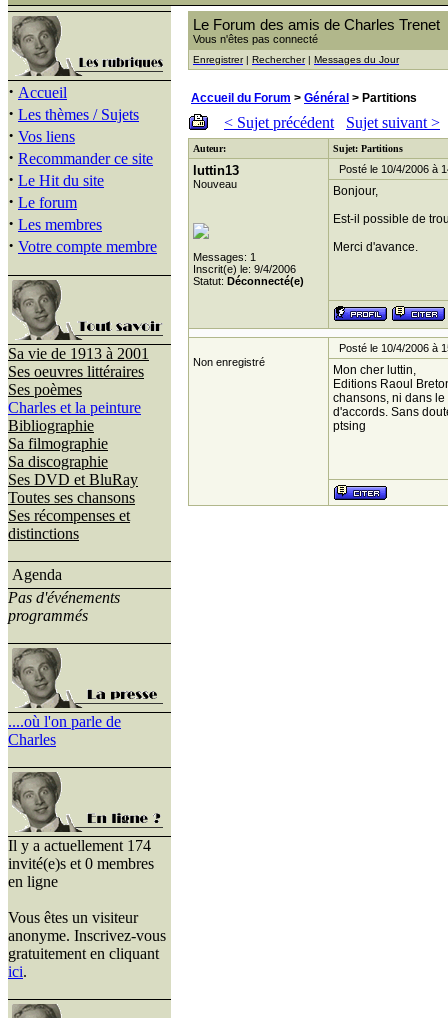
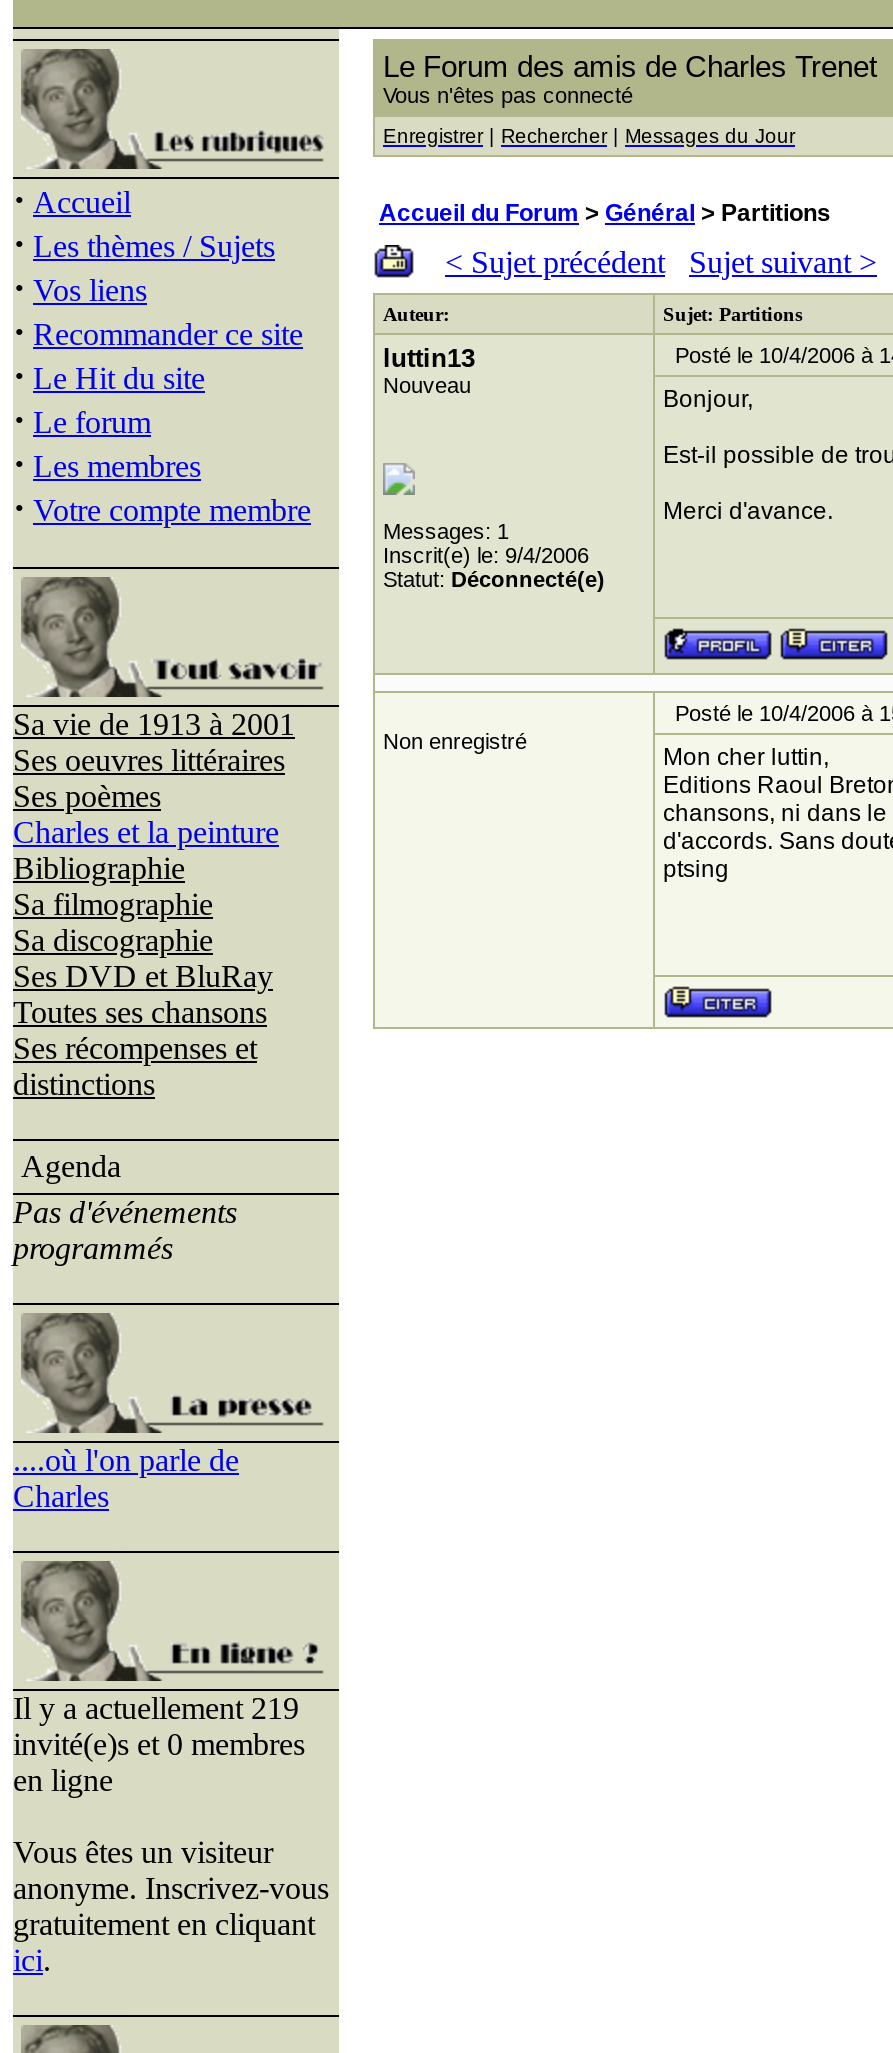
[8,837,151,854] Il y a actuellement 174 -> [13,1691,299,1725] Il y a actuellement 219

